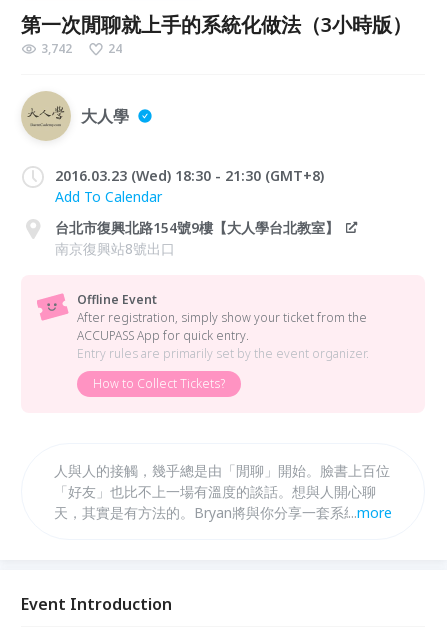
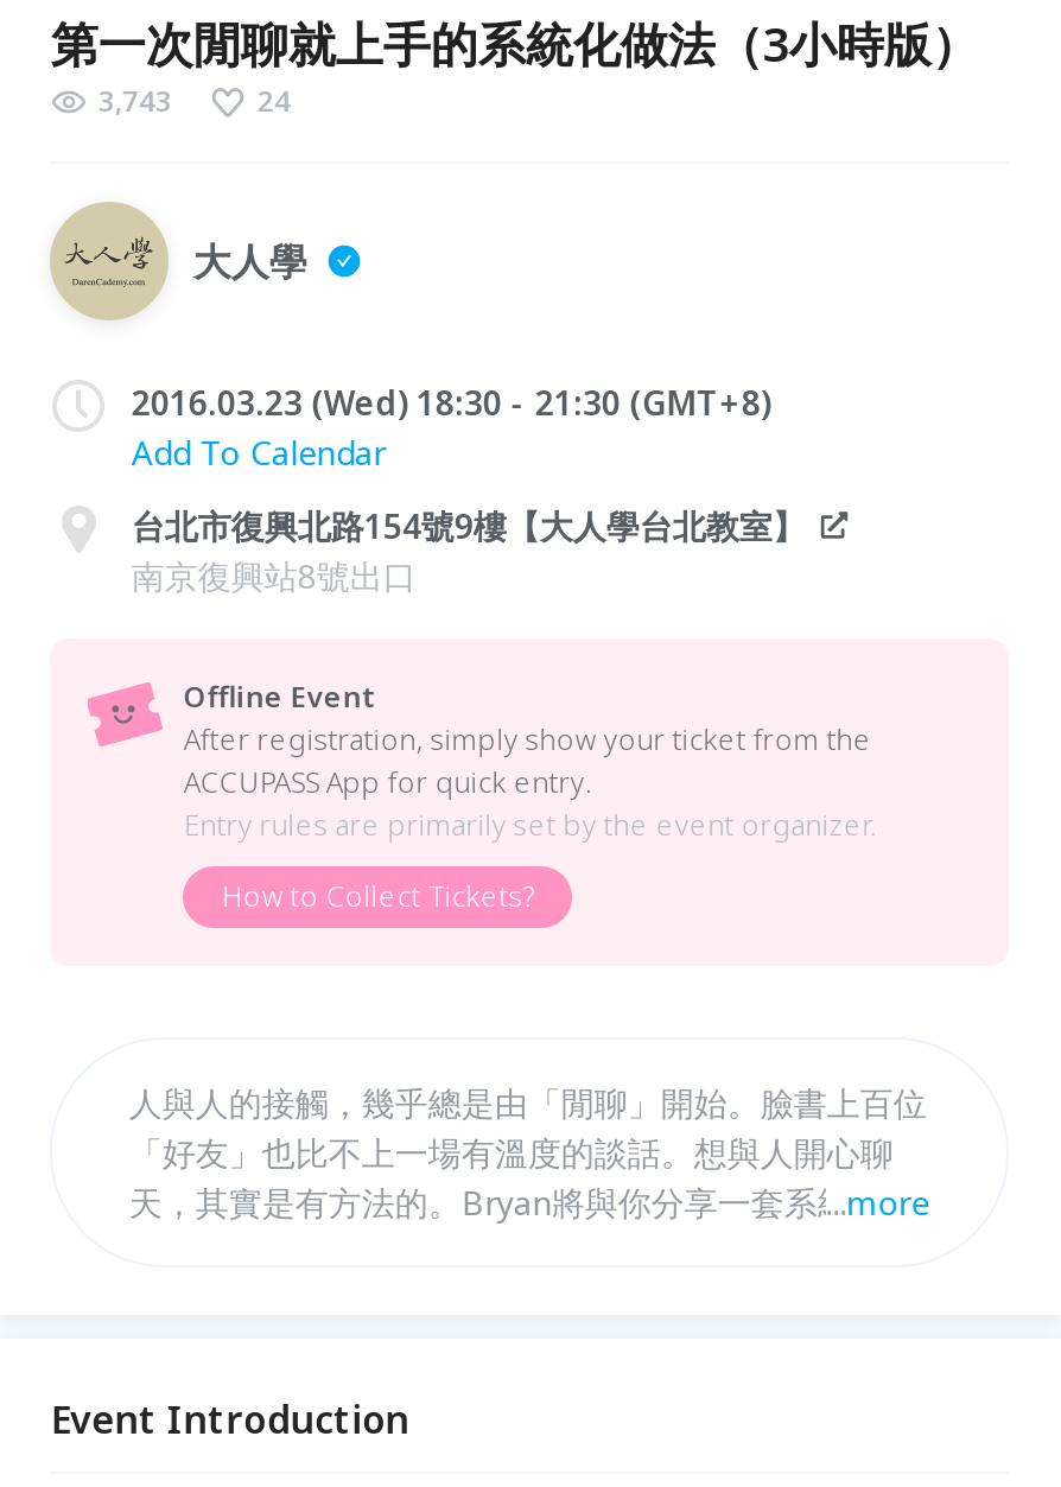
[41,40,72,57] 3,742 -> [98,80,172,121] 3,743

